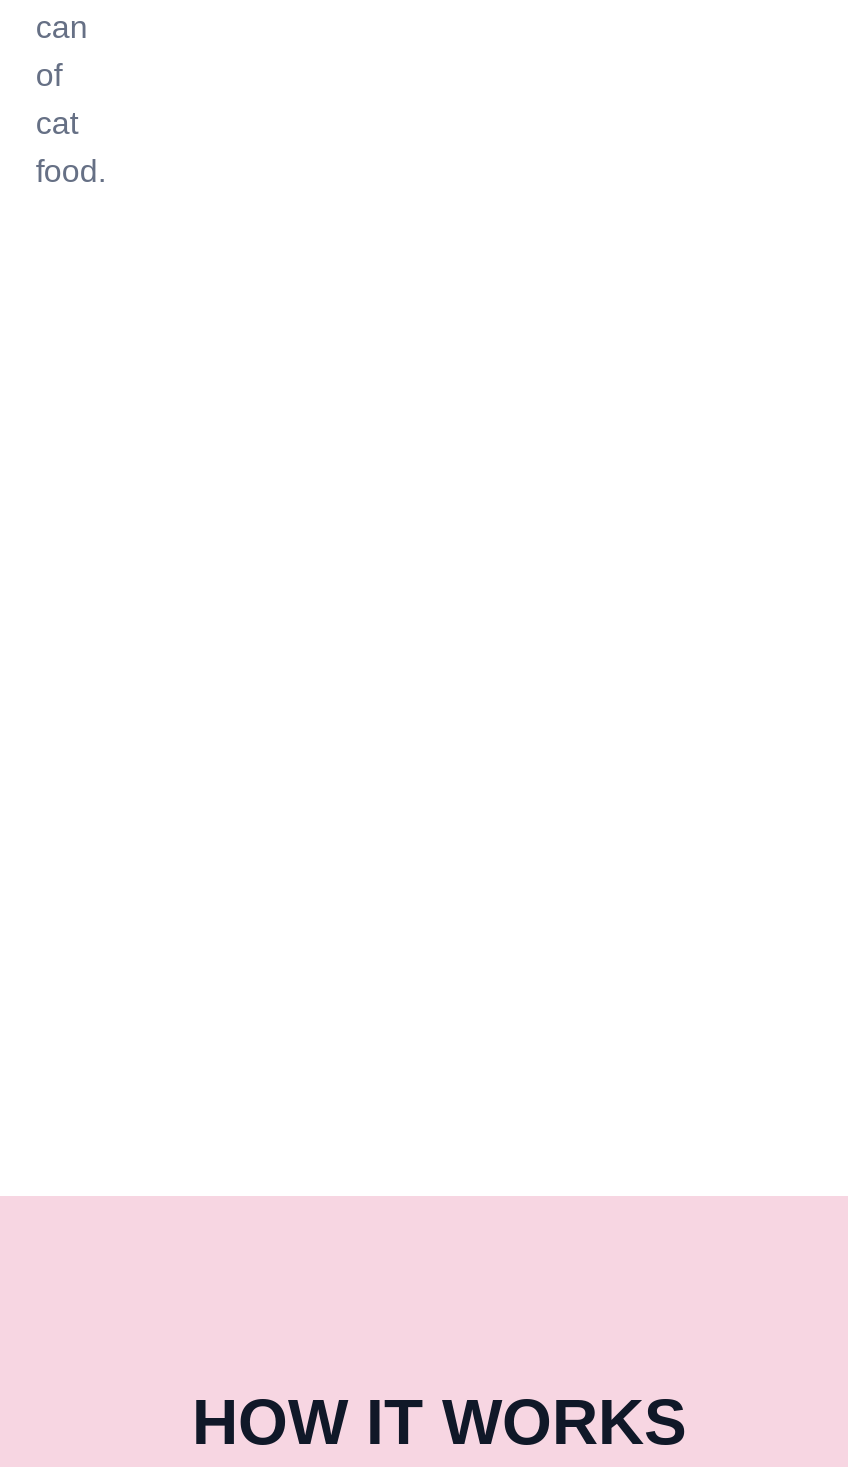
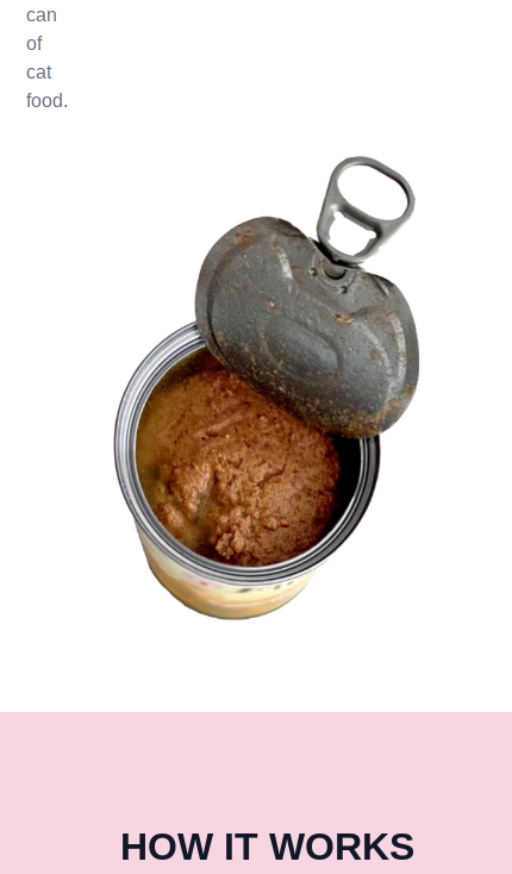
none -> [113,155,420,622] [image]

